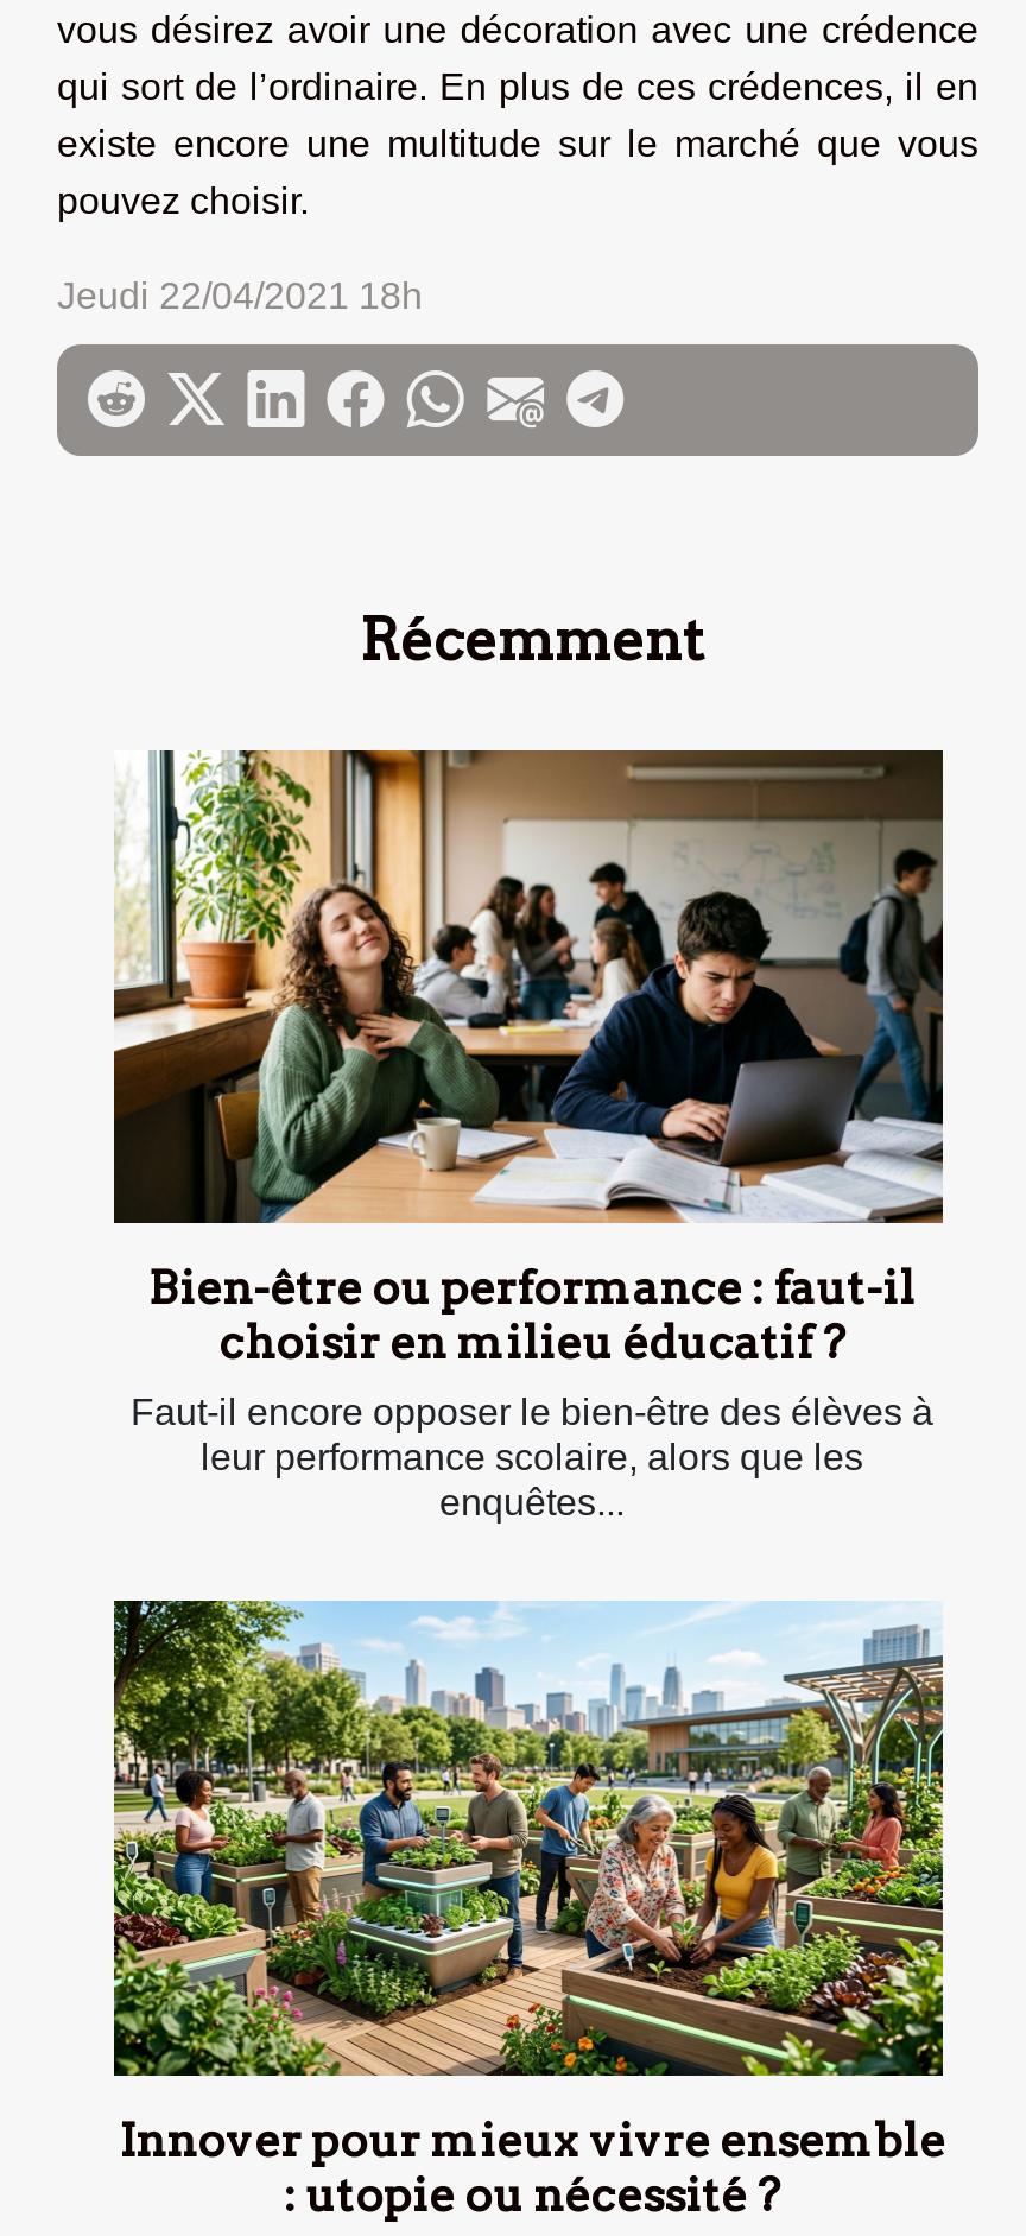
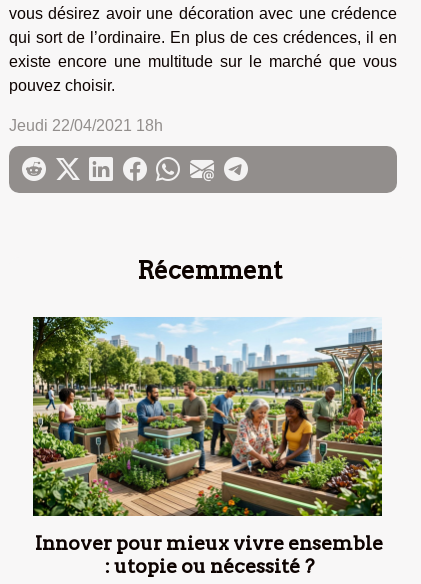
[112,748,945,1523] [image] | Bien-être ou performance : faut-il | choisir en milieu éducatif ? | Faut-il encore opposer le bien-être des élèves à | leur performance scolaire, alors que les | enquêtes... -> none

